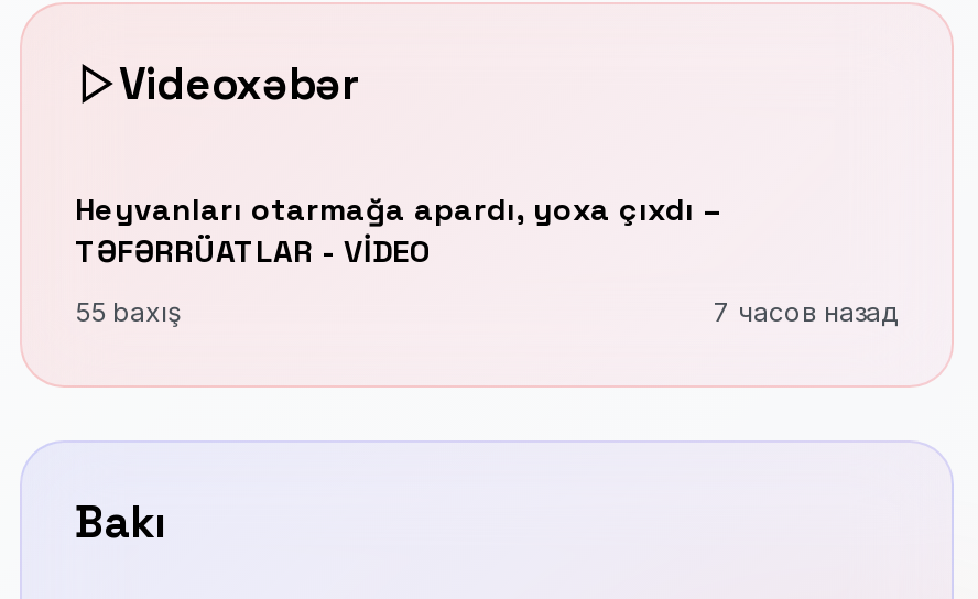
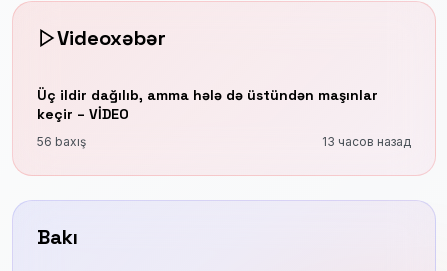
[75,189,720,271] Heyvanları otarmağa apardı, yoxa çıxdı – | TƏFƏRRÜATLAR - VİDEO -> [37,86,378,123] Üç ildir dağılıb, amma hələ də üstündən maşınlar | keçir – VİDEO
[75,295,899,328] 55 baxış | 7 часов назад -> [37,134,411,149] 56 baxış | 13 часов назад

